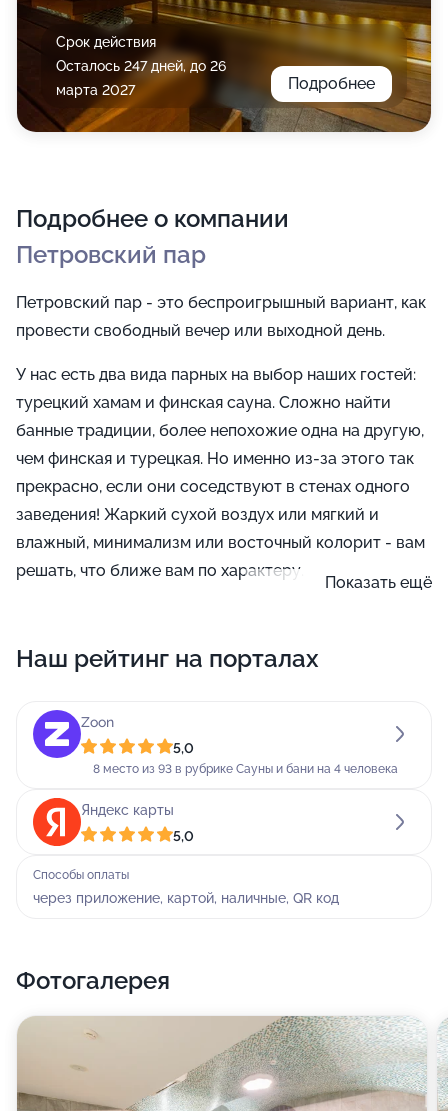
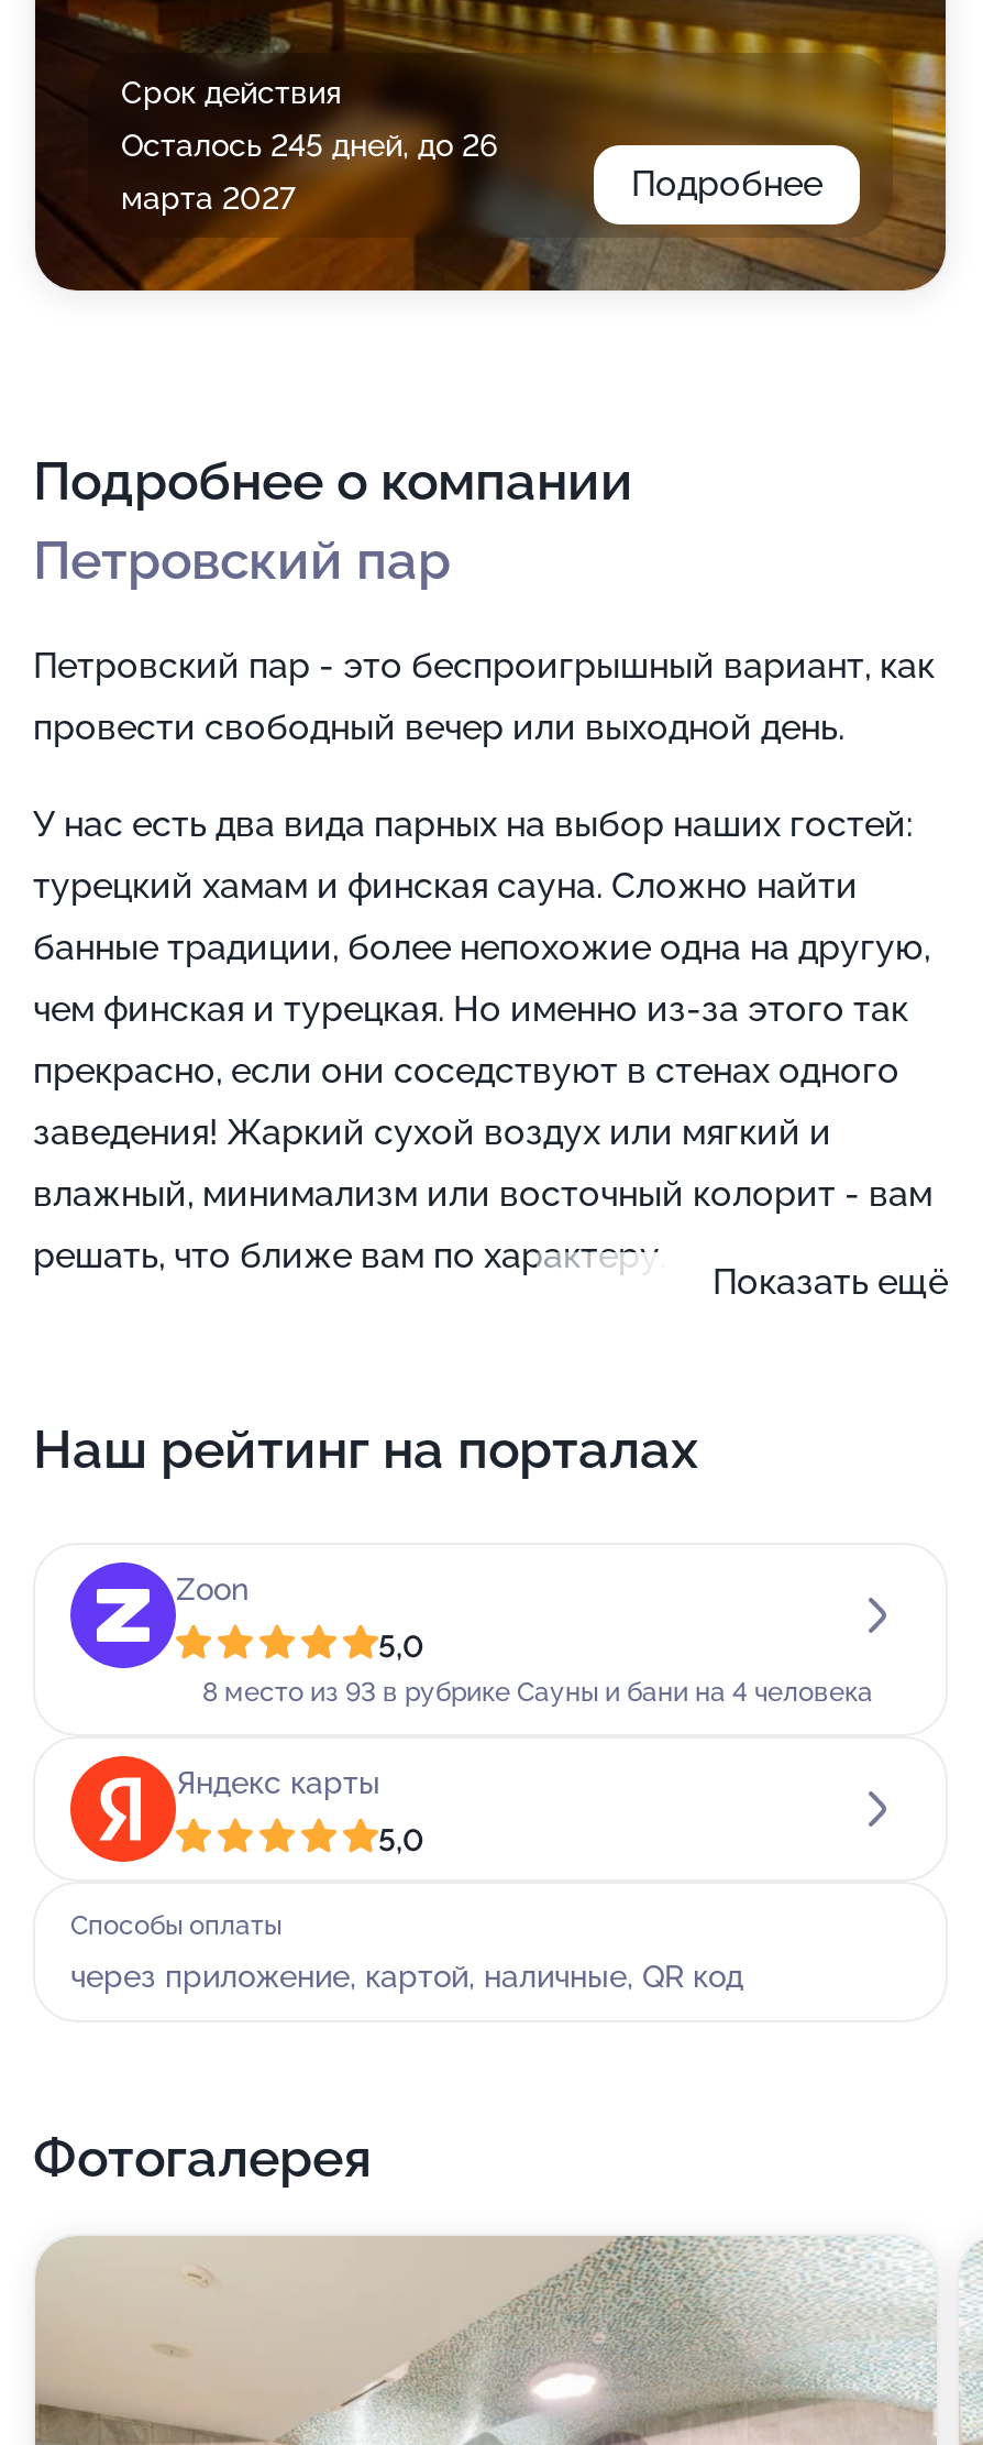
[56,58,226,74] Осталось 247 дней, до 26 -> [121,128,497,163] Осталось 245 дней, до 26

